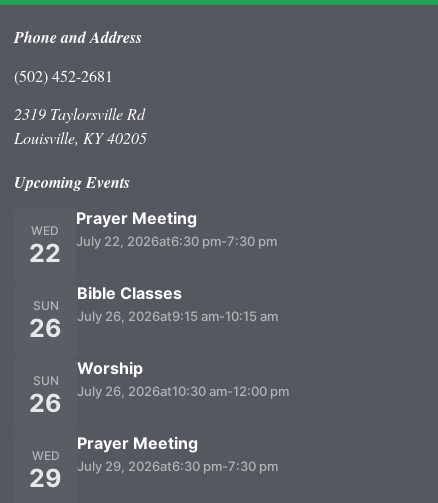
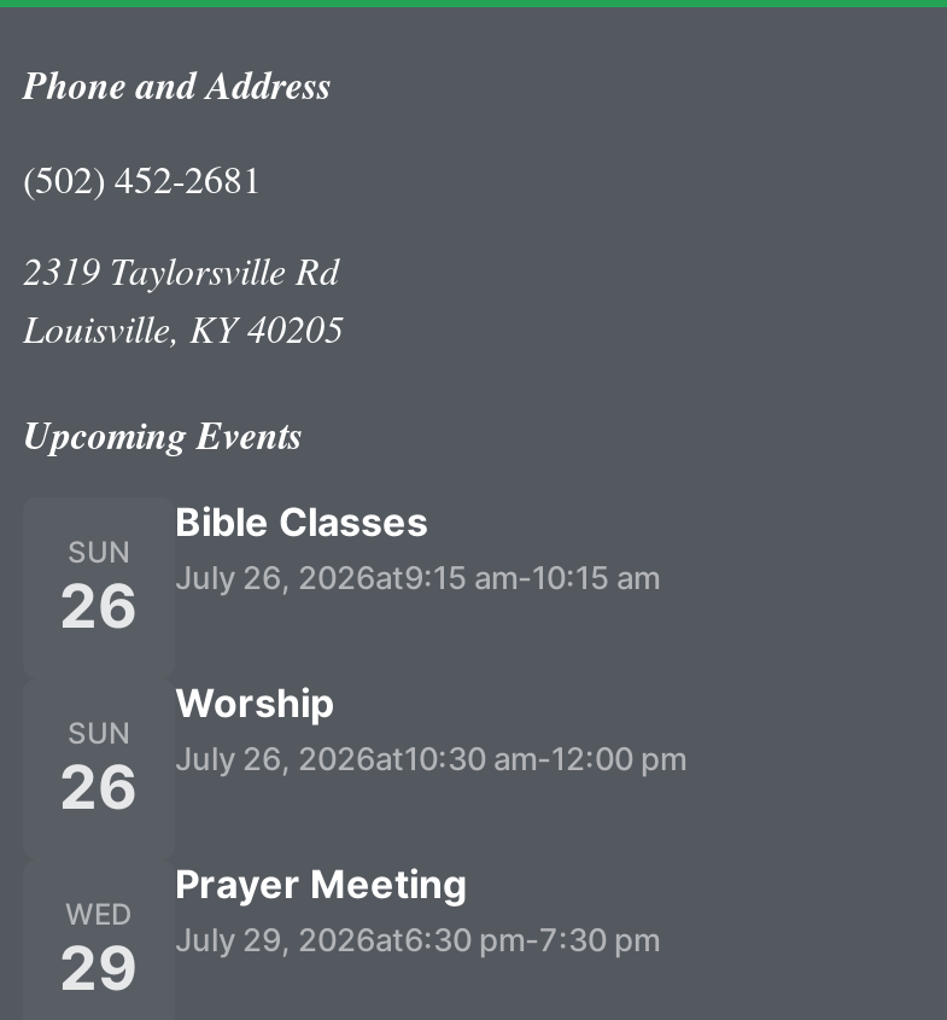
[76,208,277,249] Prayer Meeting | July 22, 2026at6:30 pm-7:30 pm -> none
[29,223,61,268] WED | 22 -> none

